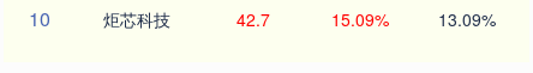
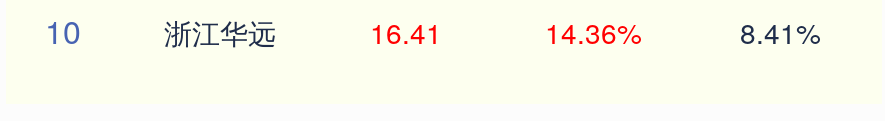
[103,7,495,31] 炬芯科技 | 42.7 | 15.09% | 13.09% -> [164,12,820,52] 浙江华远 | 16.41 | 14.36% | 8.41%

